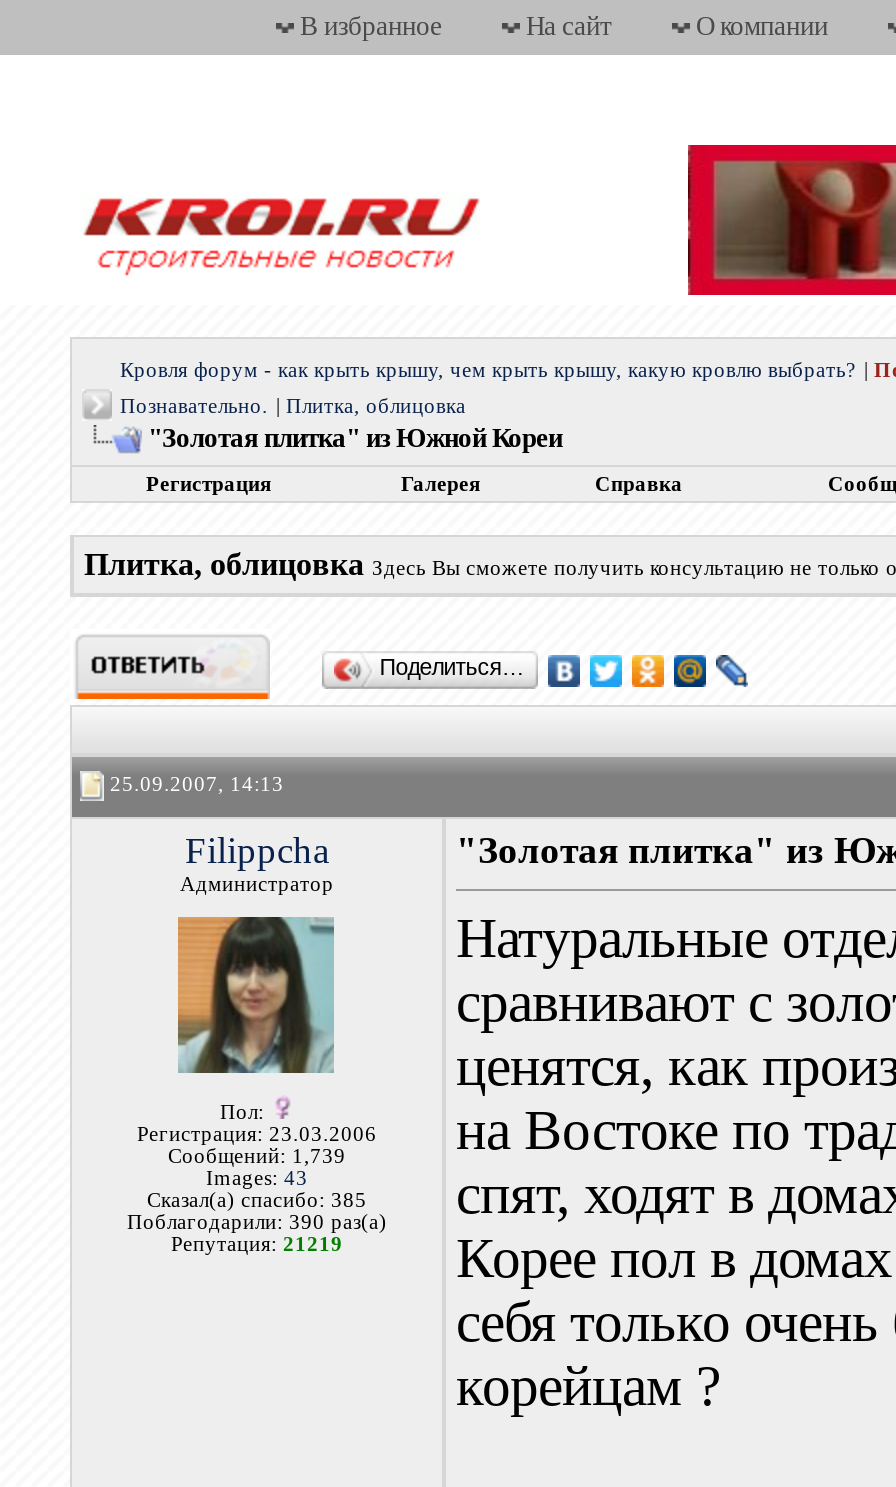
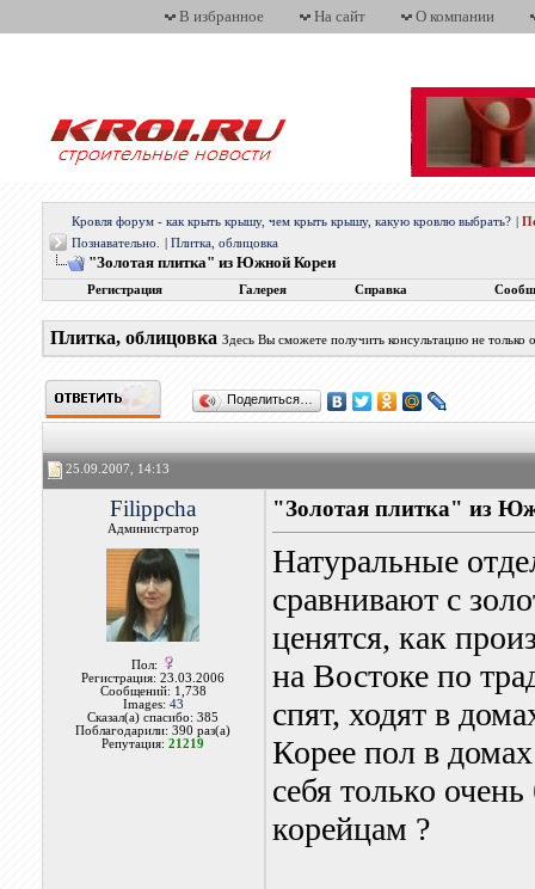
[168,1145,346,1167] Сообщений: 1,739 -> [100,685,207,698] Сообщений: 1,738

